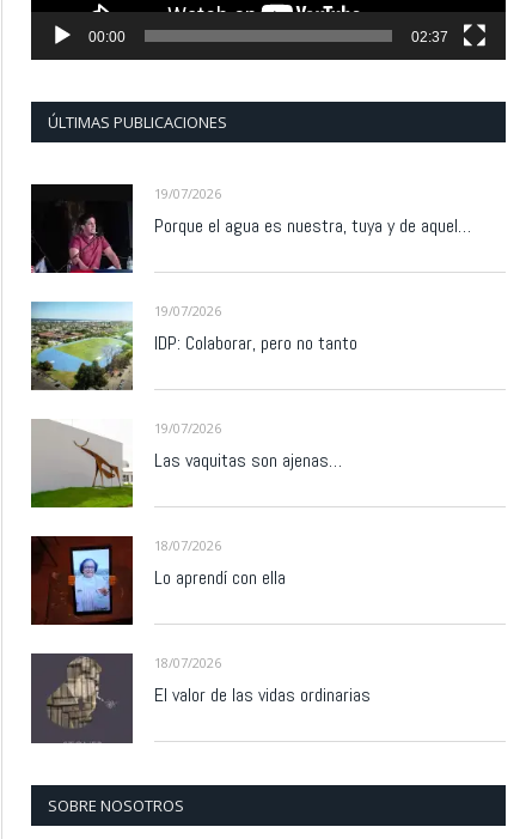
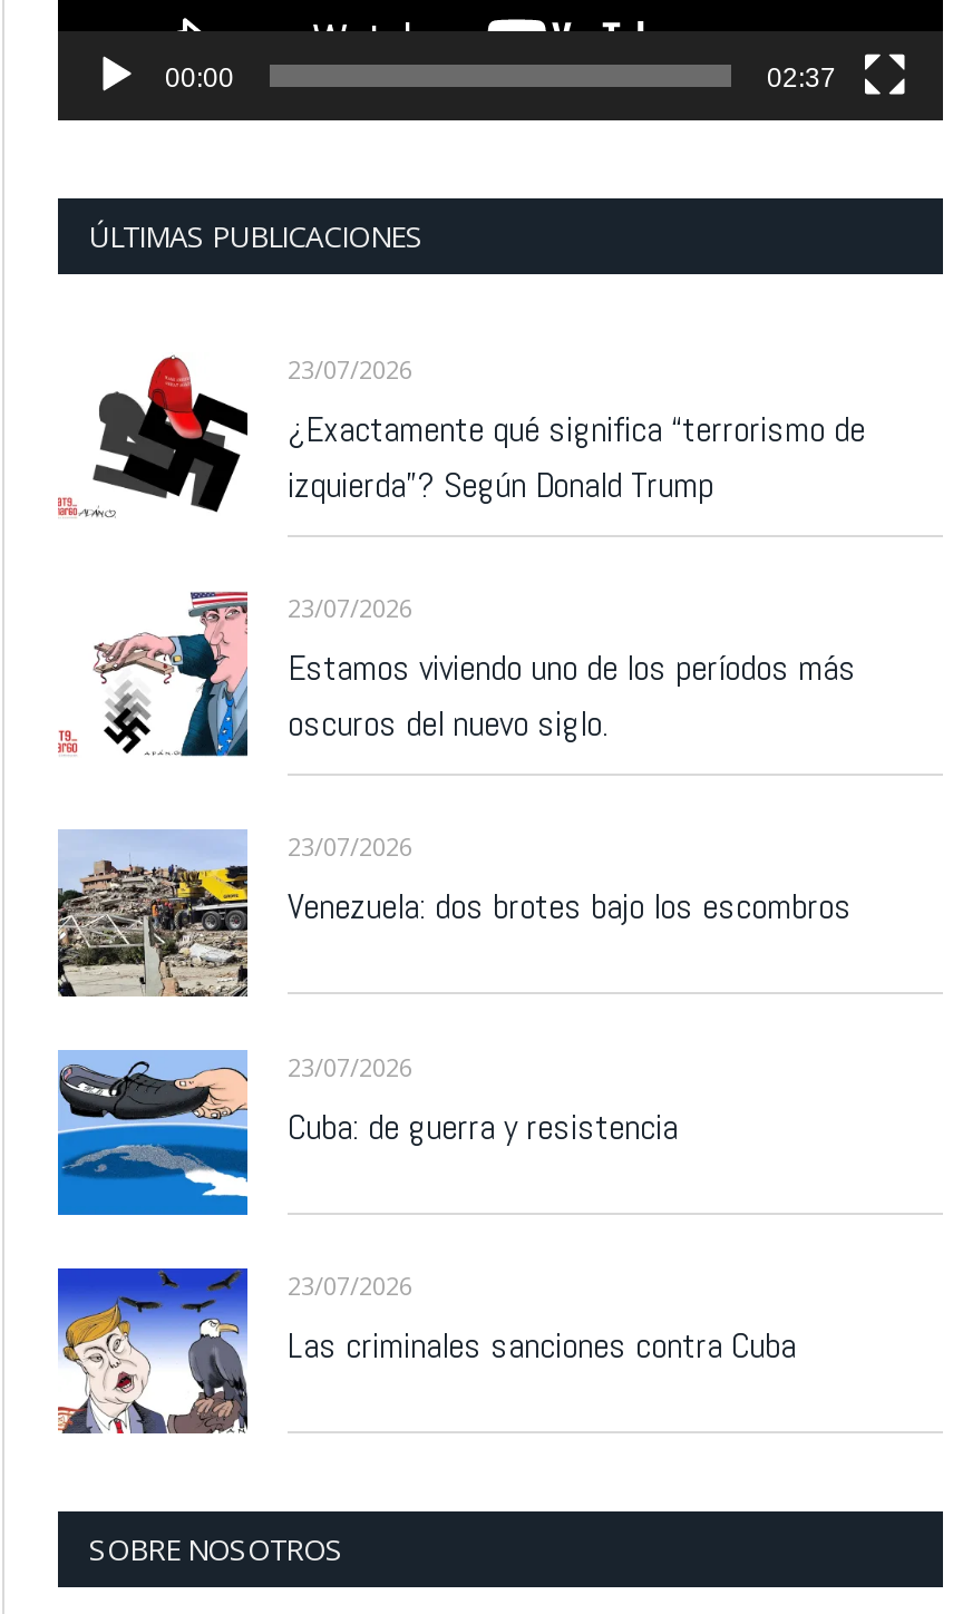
[30,183,471,274] [image] | 19/07/2026 | Porque el agua es nuestra, tuya y de aquel… -> [58,353,865,518] [image] | 23/07/2026 | ¿Exactamente qué significa “terrorismo de | izquierda”? Según Donald Trump
[30,300,357,391] [image] | 19/07/2026 | IDP: Colaborar, pero no tanto -> [58,590,856,759] [image] | 23/07/2026 | Estamos viviendo uno de los períodos más | oscuros del nuevo siglo.
[31,419,342,509] [image] | 19/07/2026 | Las vaquitas son ajenas… -> [58,828,852,1000] [image] | 23/07/2026 | Venezuela: dos brotes bajo los escombros
[30,535,286,626] [image] | 18/07/2026 | Lo aprendí con ella -> [56,1049,678,1218] [image] | 23/07/2026 | Cuba: de guerra y resistencia
[30,652,371,744] [image] | 18/07/2026 | El valor de las vidas ordinarias -> [56,1267,796,1437] [image] | 23/07/2026 | Las criminales sanciones contra Cuba

